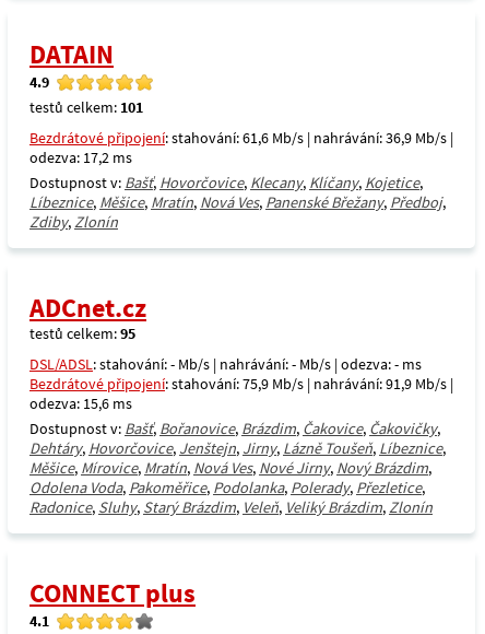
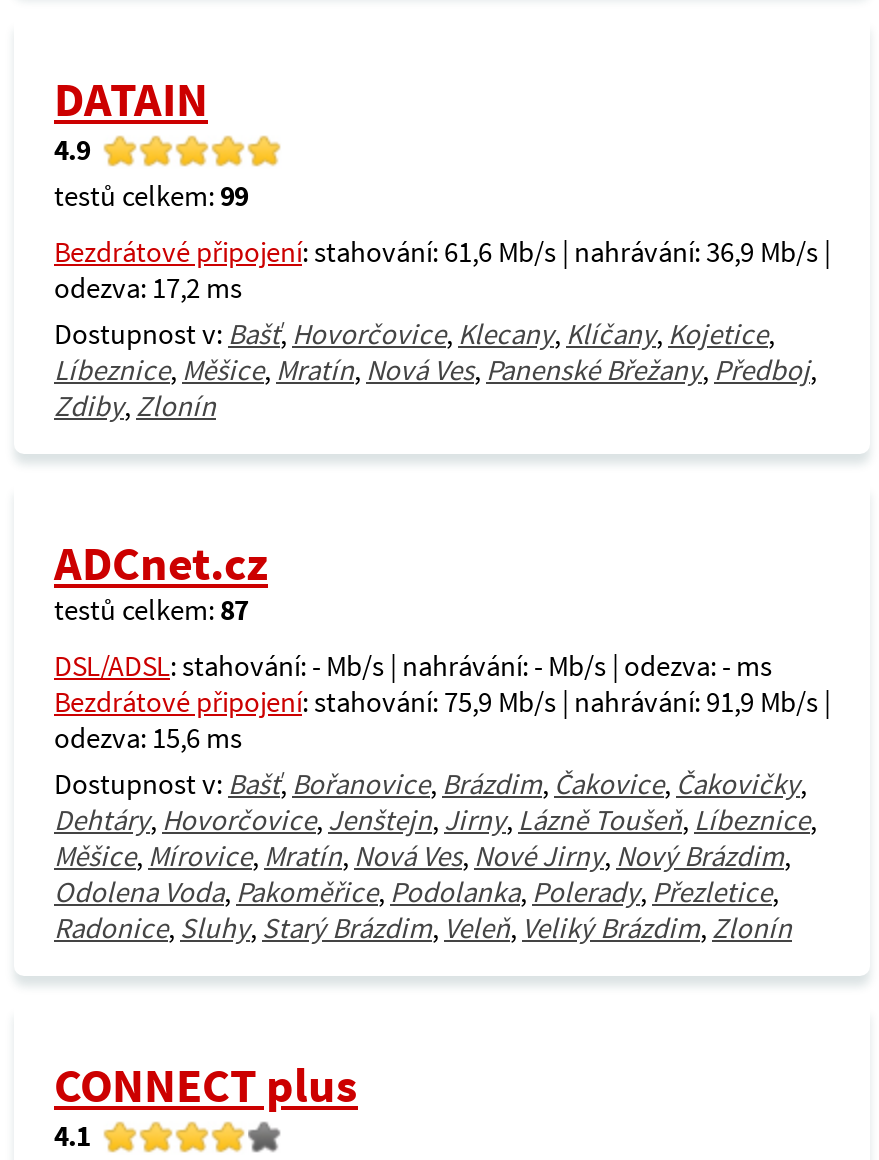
[29,97,143,117] testů celkem: 101 -> [54,178,248,214] testů celkem: 99
[29,324,135,343] testů celkem: 95 -> [54,592,248,628] testů celkem: 87

